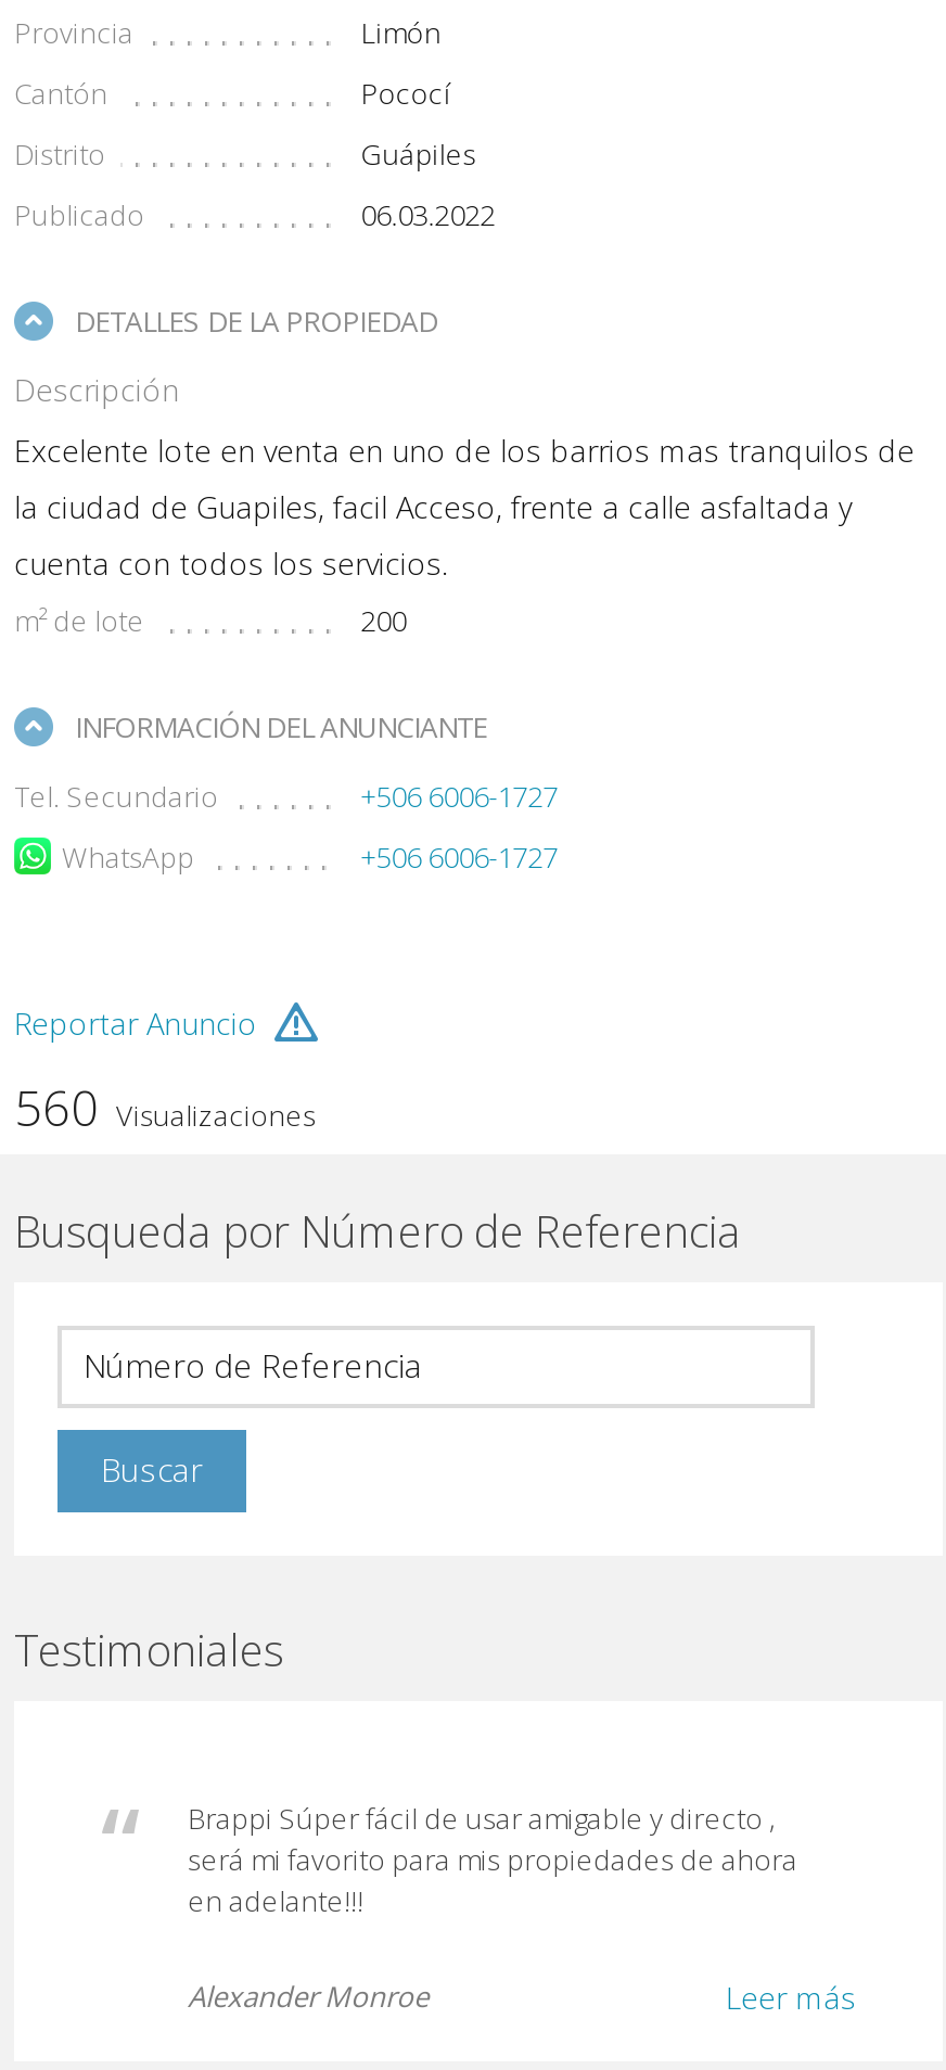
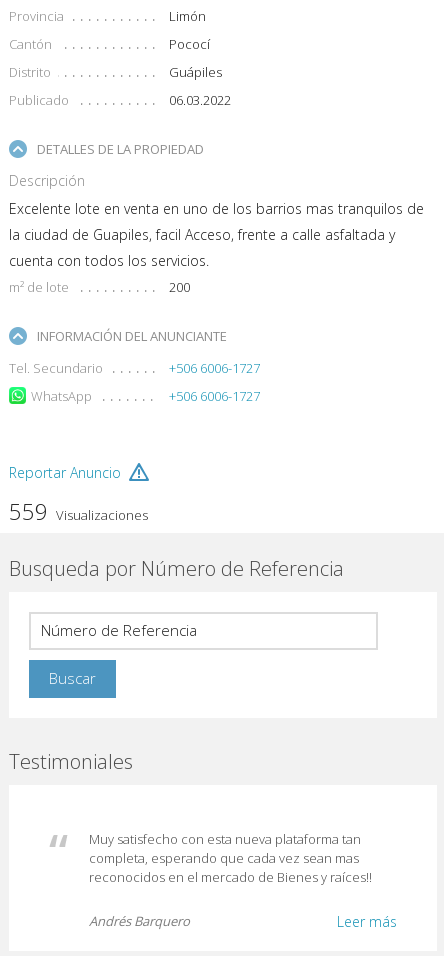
[14,1075,316,1142] 560 Visualizaciones -> [9,496,148,527] 559 Visualizaciones
[188,1799,797,1921] Brappi Súper fácil de usar amigable y directo , | será mi favorito para mis propiedades de ahora | en adelante!!! -> [89,830,372,886] Muy satisfecho con esta nueva plataforma tan | completa, esperando que cada vez sean mas | reconocidos en el mercado de Bienes y raíces!!
[188,1977,429,2016] Alexander Monroe -> [89,912,190,930] Andrés Barquero

